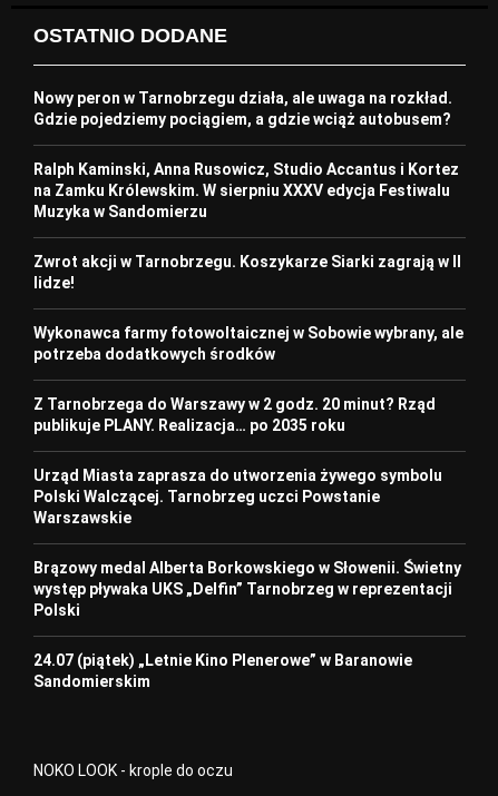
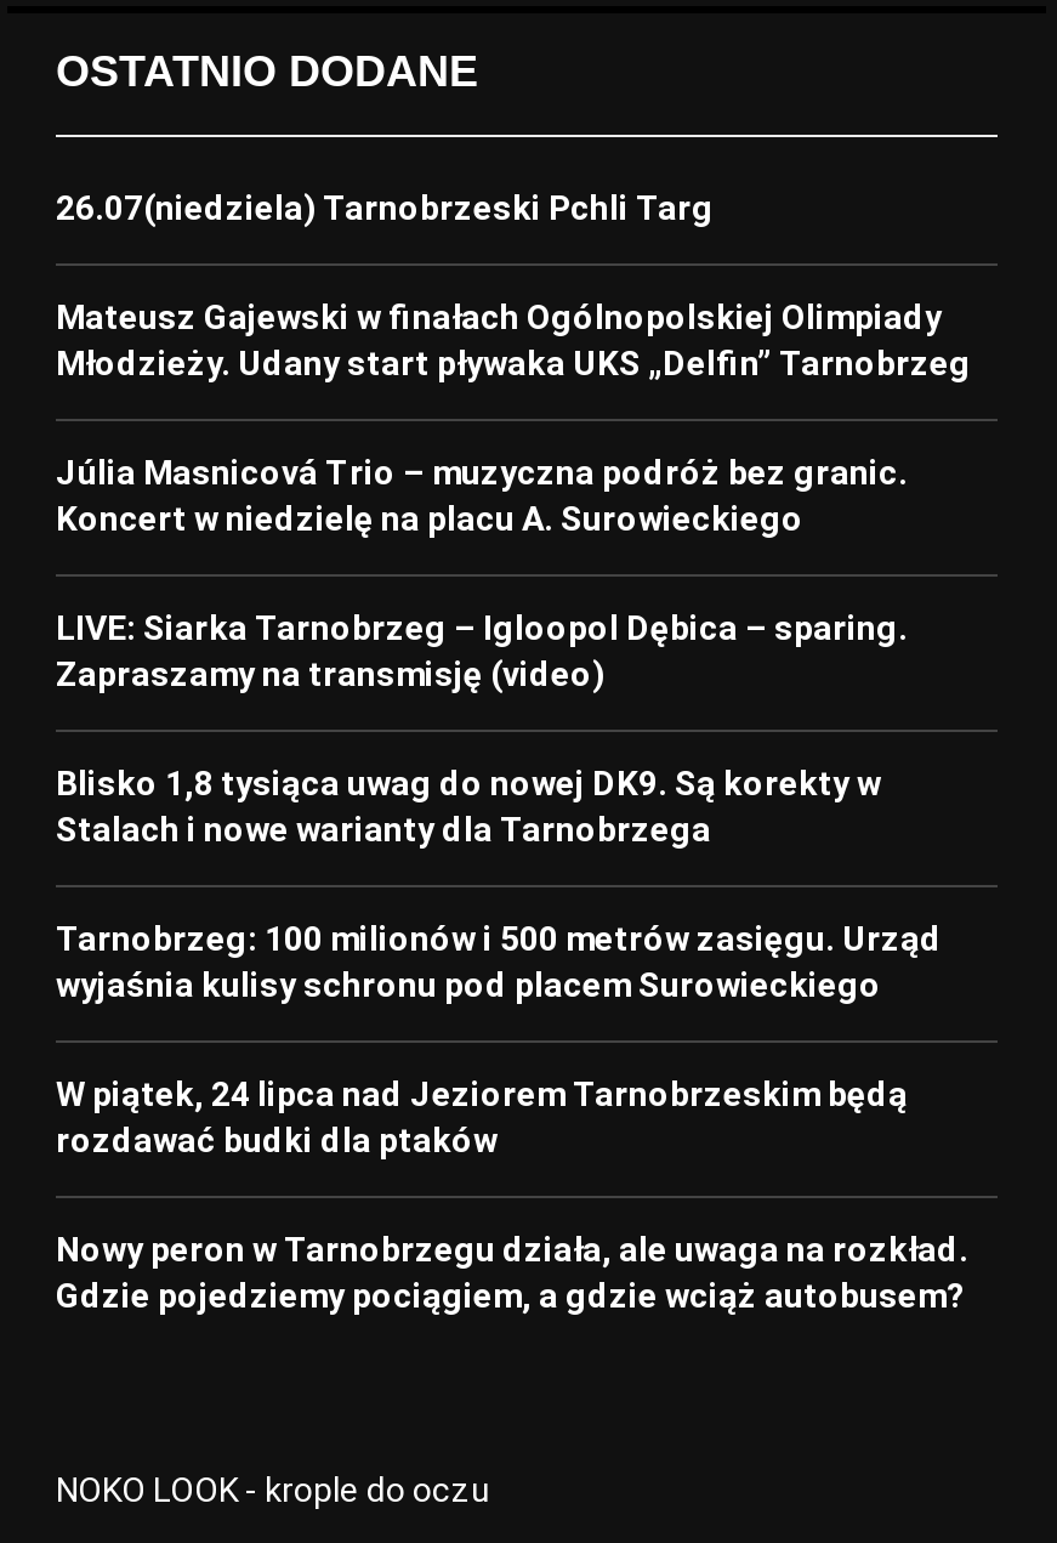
none -> [56,189,971,1161] 26.07(niedziela) Tarnobrzeski Pchli Targ | Mateusz Gajewski w finałach Ogólnopolskiej Olimpiady | Młodzieży. Udany start pływaka UKS „Delfin” Tarnobrzeg | Júlia Masnicová Trio – muzyczna podróż bez granic. | Koncert w niedzielę na placu A. Surowieckiego | LIVE: Siarka Tarnobrzeg – Igloopol Dębica – sparing. | Zapraszamy na transmisję (video) | Blisko 1,8 tysiąca uwag do nowej DK9. Są korekty w | Stalach i nowe warianty dla Tarnobrzega | Tarnobrzeg: 100 milionów i 500 metrów zasięgu. Urząd | wyjaśnia kulisy schronu pod placem Surowieckiego | W piątek, 24 lipca nad Jeziorem Tarnobrzeskim będą | rozdawać budki dla ptaków
moved [33,90,452,129] -> [56,1231,968,1316]: Nowy peron w Tarnobrzegu działa, ale uwaga na rozkład. | Gdzie pojedziemy pociągiem, a gdzie wciąż autobusem?
[33,161,463,691] Ralph Kaminski, Anna Rusowicz, Studio Accantus i Kortez | na Zamku Królewskim. W sierpniu XXXV edycja Festiwalu | Muzyka w Sandomierzu | Zwrot akcji w Tarnobrzegu. Koszykarze Siarki zagrają w II | lidze! | Wykonawca farmy fotowoltaicznej w Sobowie wybrany, ale | potrzeba dodatkowych środków | Z Tarnobrzega do Warszawy w 2 godz. 20 minut? Rząd | publikuje PLANY. Realizacja… po 2035 roku | Urząd Miasta zaprasza do utworzenia żywego symbolu | Polski Walczącej. Tarnobrzeg uczci Powstanie | Warszawskie | Brązowy medal Alberta Borkowskiego w Słowenii. Świetny | występ pływaka UKS „Delfin” Tarnobrzeg w reprezentacji | Polski | 24.07 (piątek) „Letnie Kino Plenerowe” w Baranowie | Sandomierskim -> none

